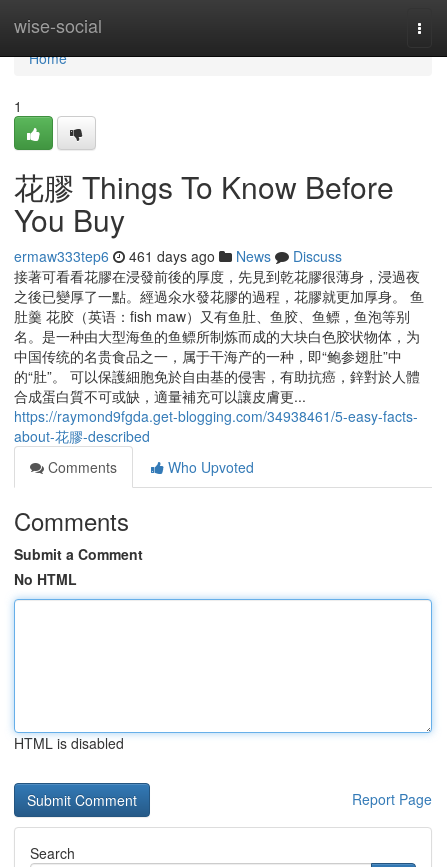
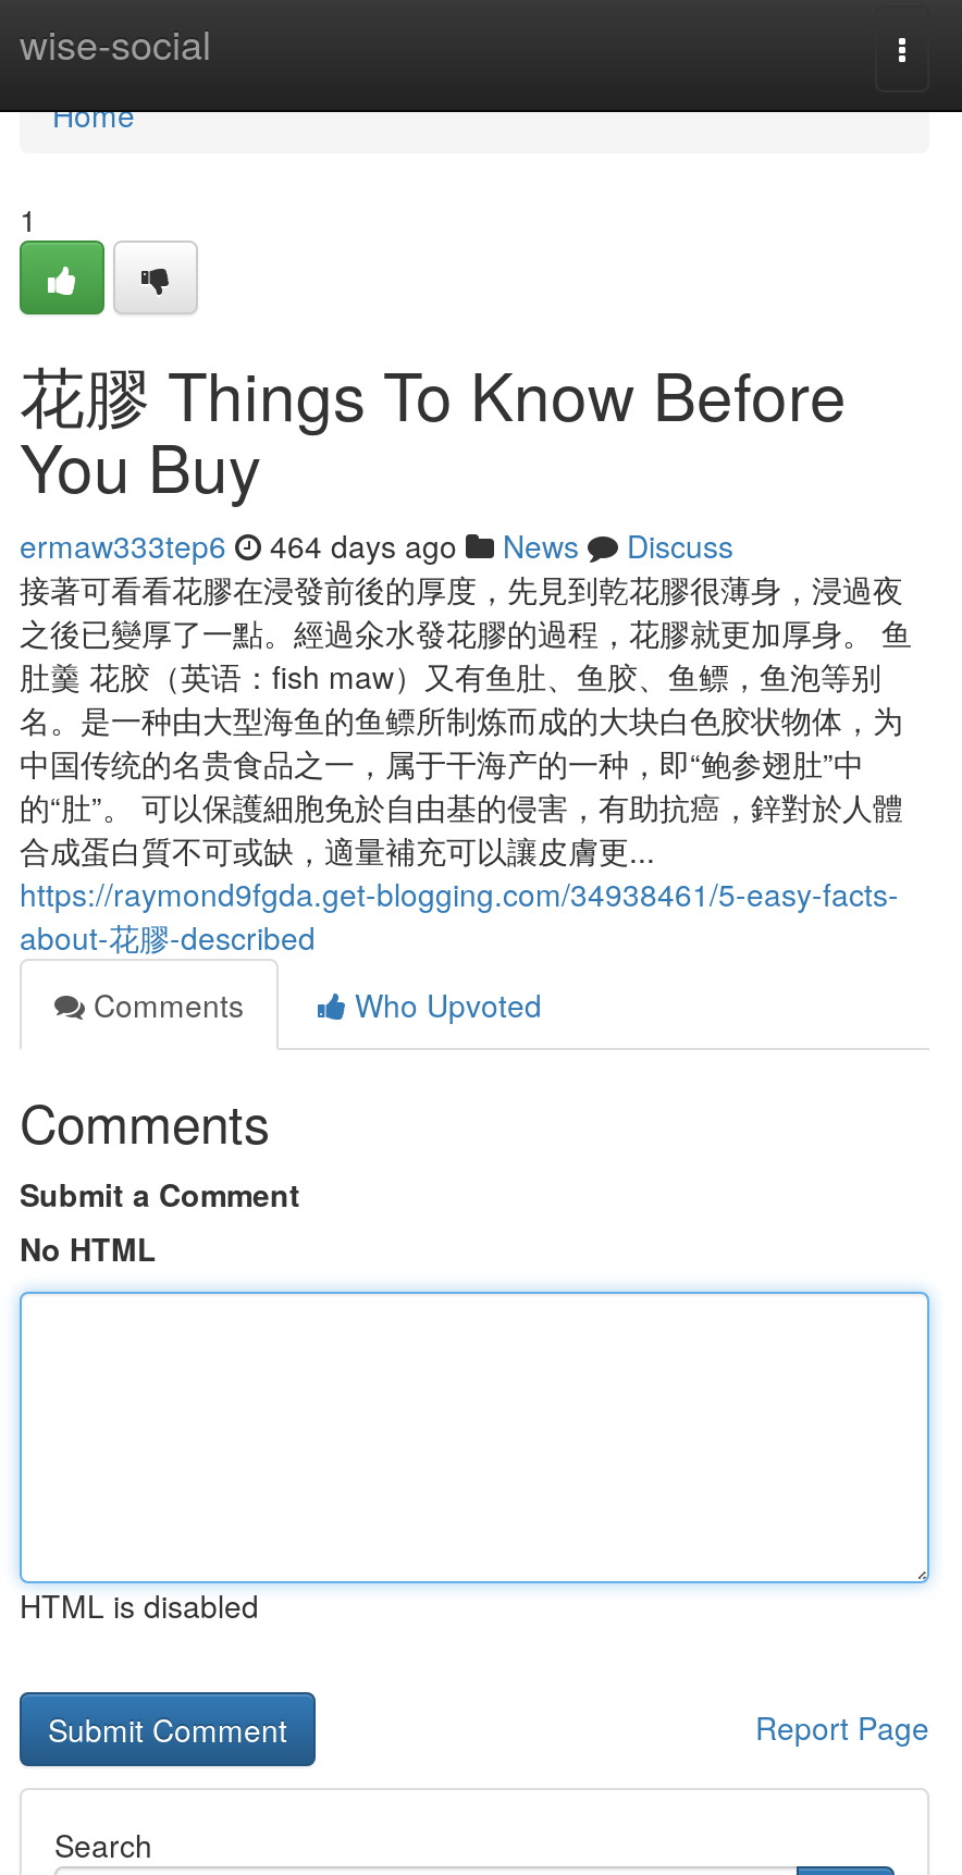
[14,246,342,266] ermaw333tep6 461 days ago News Discuss -> [20,523,733,567] ermaw333tep6 464 days ago News Discuss

